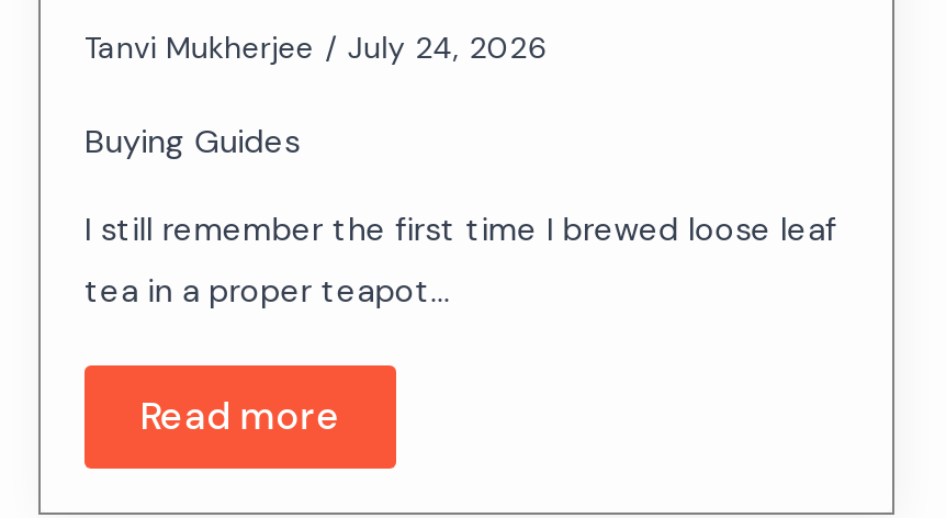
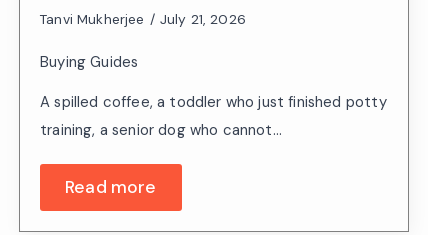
[85,27,548,66] Tanvi Mukherjee July 24, 2026 -> [40,10,246,28] Tanvi Mukherjee July 21, 2026
[85,207,837,312] I still remember the first time I brewed loose leaf | tea in a proper teapot… -> [40,92,387,140] A spilled coffee, a toddler who just finished potty | training, a senior dog who cannot…

